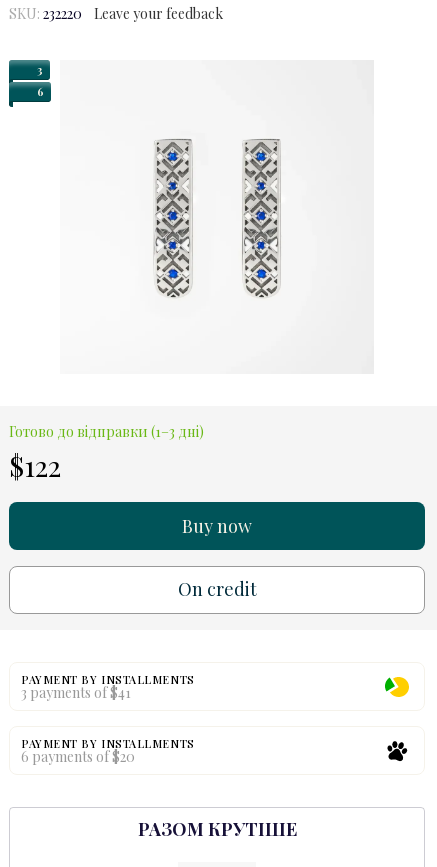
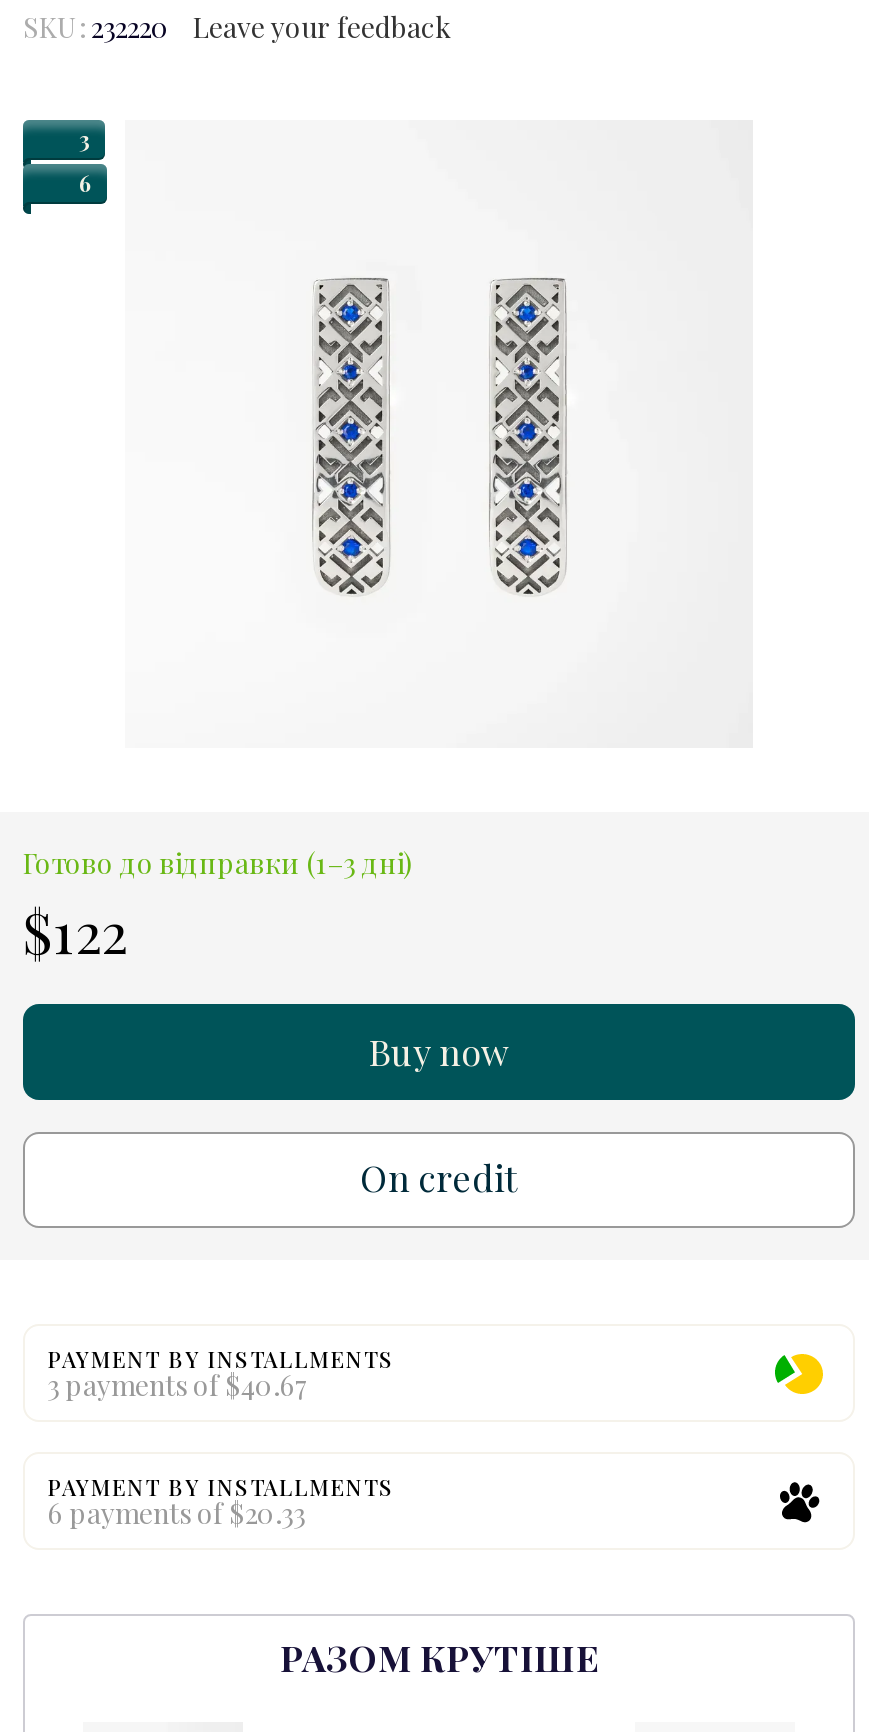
[21,683,131,702] 3 payments of $41 -> [47,1365,307,1403] 3 payments of $40.67
[21,747,135,766] 6 payments of $20 -> [47,1493,305,1531] 6 payments of $20.33

